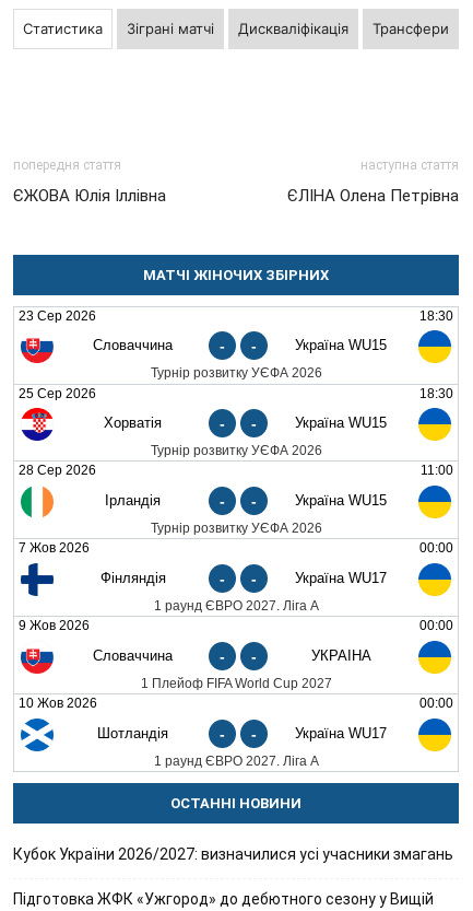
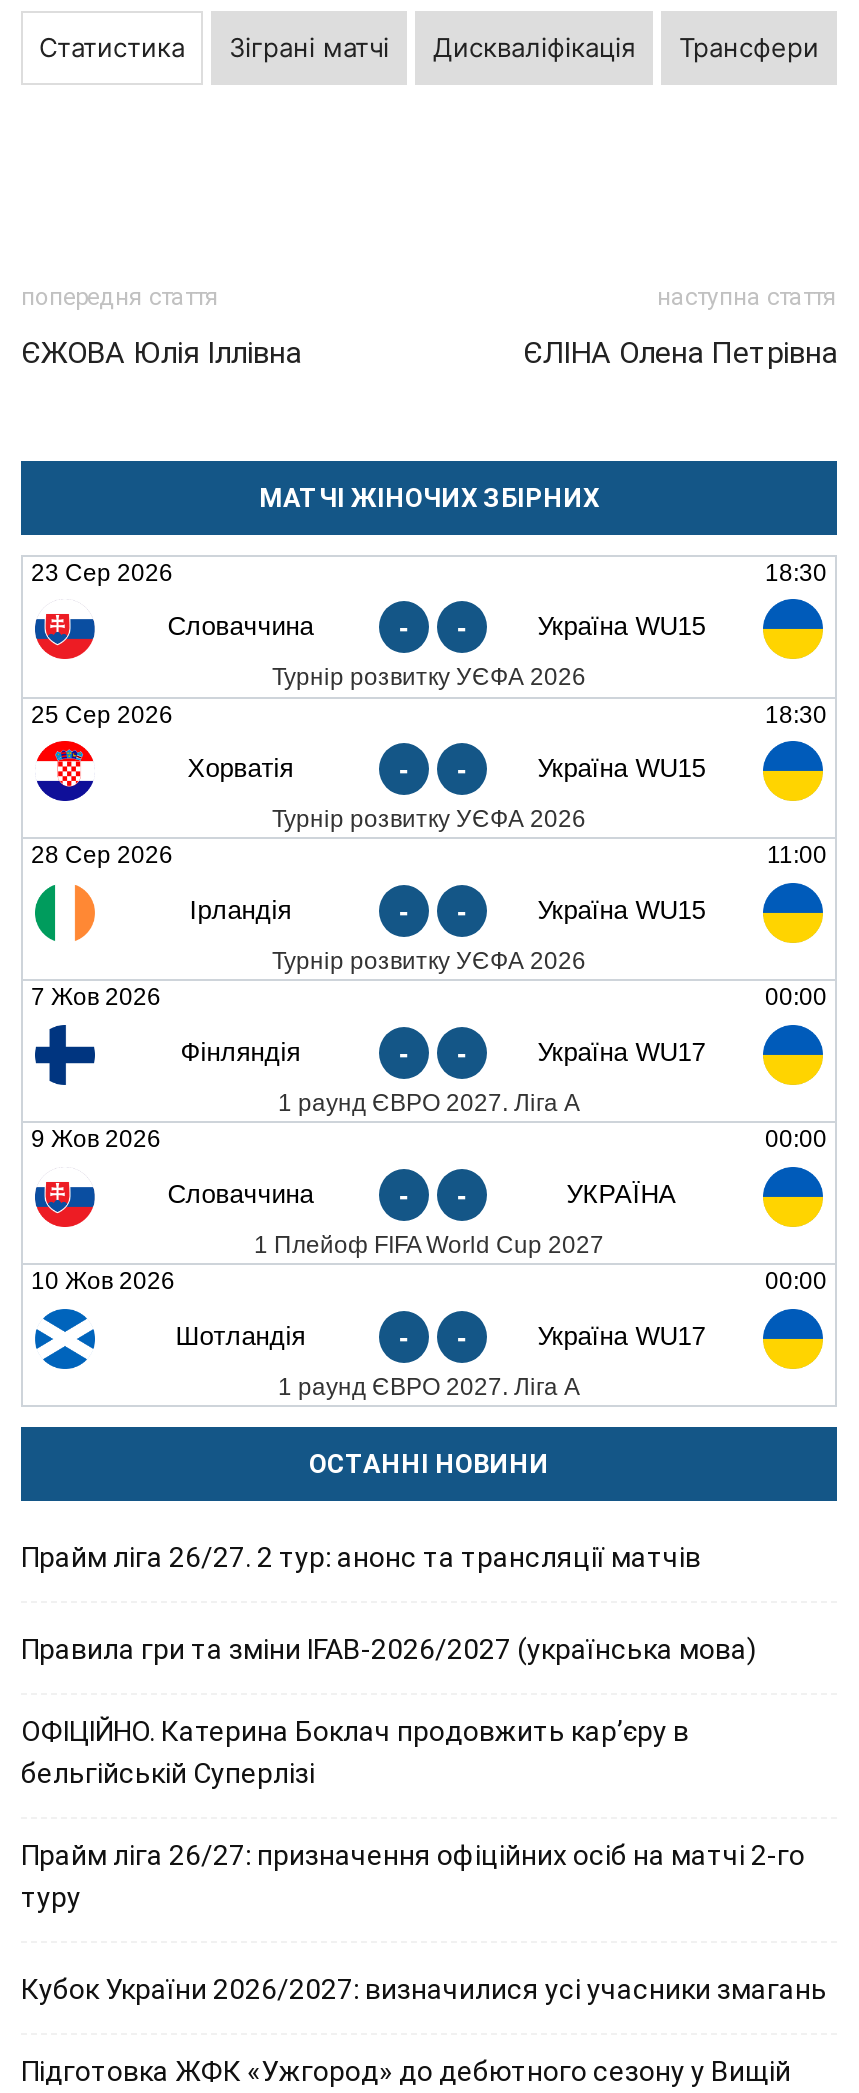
none -> [21,1541,805,1913] Прайм ліга 26/27. 2 тур: анонс та трансляції матчів | Правила гри та зміни IFAB-2026/2027 (українська мова) | ОФІЦІЙНО. Катерина Боклач продовжить кар’єру в | бельгійській Суперлізі | Прайм ліга 26/27: призначення офіційних осіб на матчі 2-го | туру

